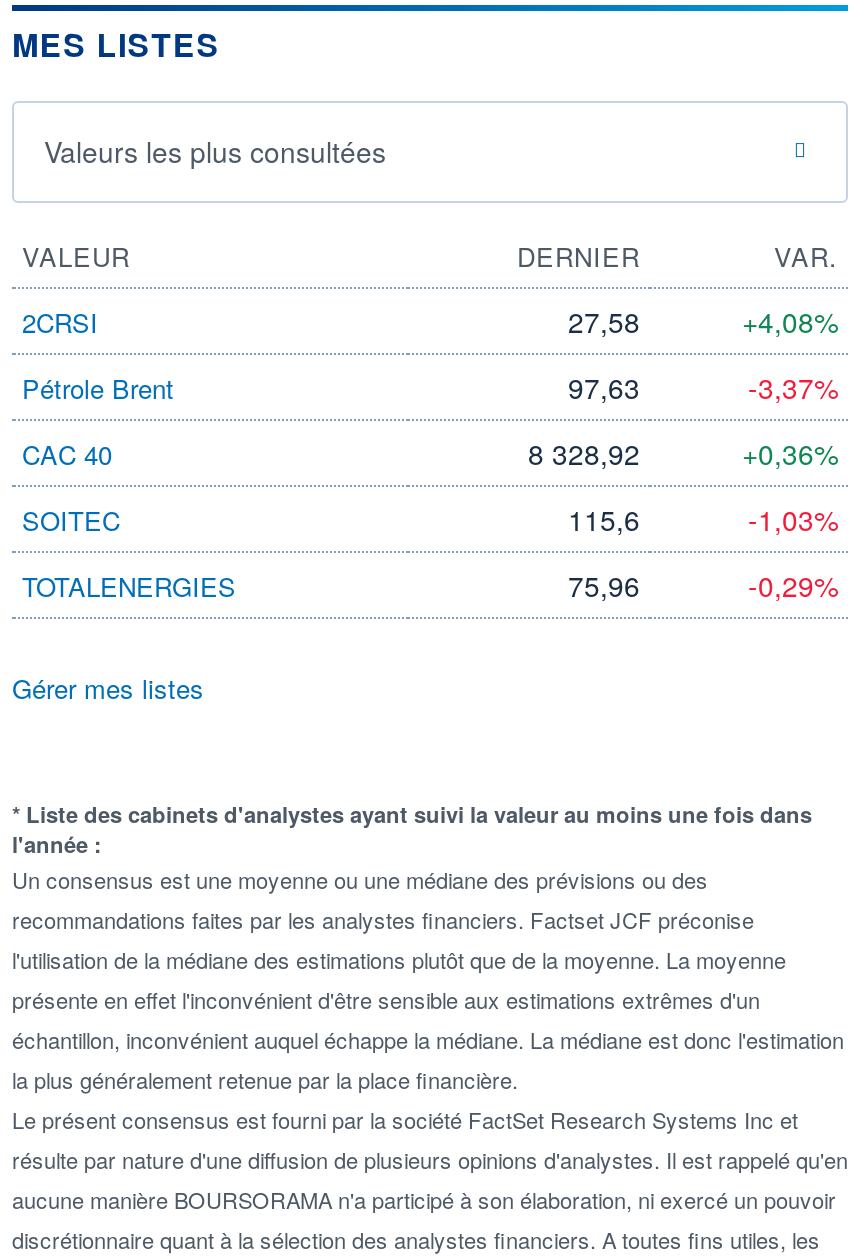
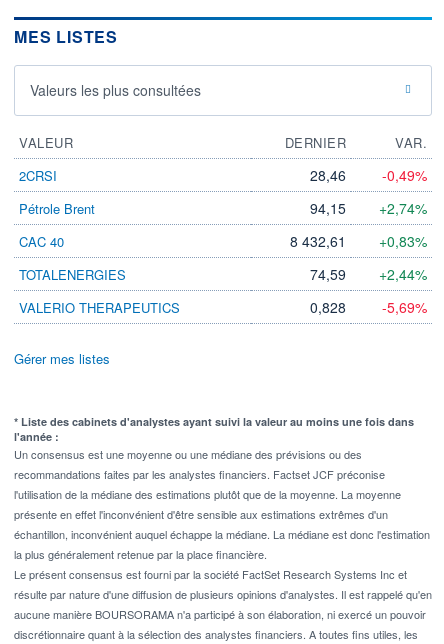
[568,301,640,341] 27,58 -> [310,165,346,185] 28,46
[742,301,838,341] +4,08% -> [382,165,427,185] -0,49%
[568,367,640,407] 97,63 -> [310,198,346,218] 94,15
[748,367,838,407] -3,37% -> [379,198,427,218] +2,74%
[22,433,838,539] 8 328,92 | +0,36% | SOITEC | 115,6 | -1,03% -> [290,231,427,251] 8 432,61 | +0,83%
moved [22,567,236,605] -> [19,265,126,284]: TOTALENERGIES
[568,565,838,605] 75,96 | -0,29% -> [19,264,427,317] 74,59 | +2,44% | VALERIO THERAPEUTICS | 0,828 | -5,69%

